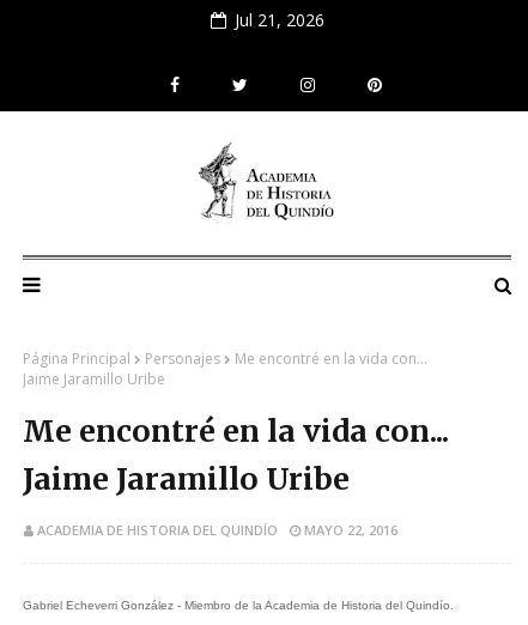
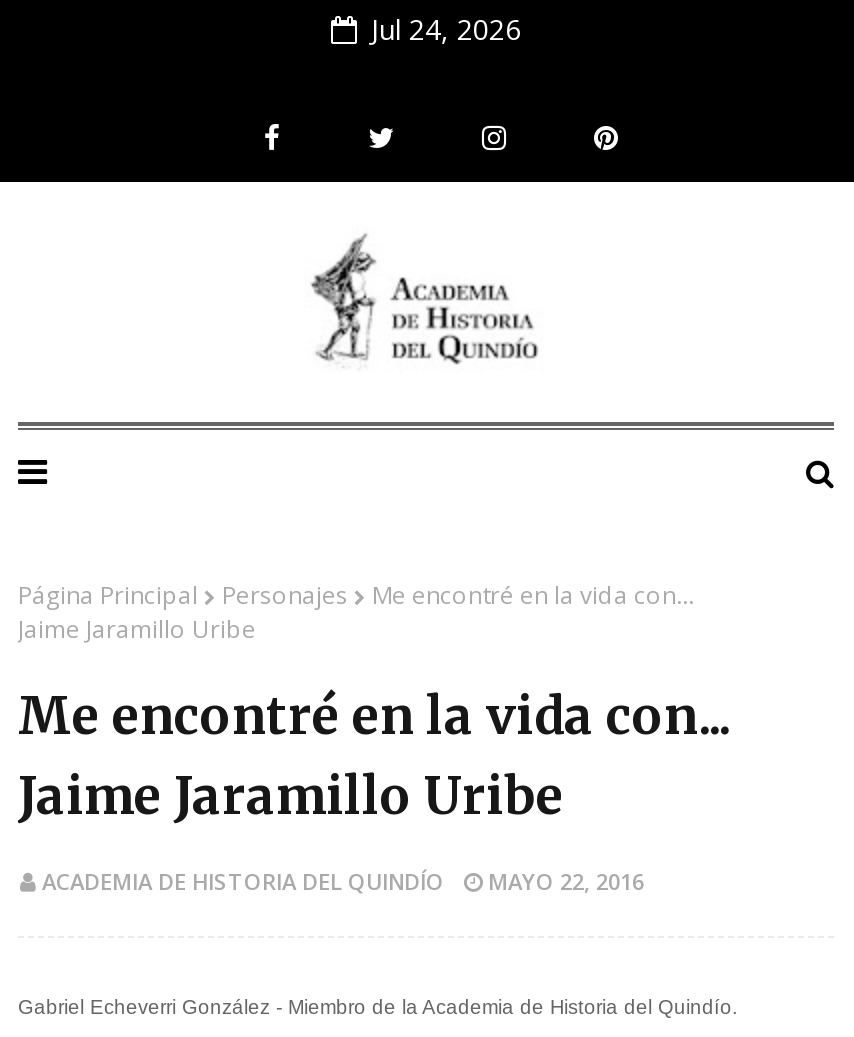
[234,8,324,31] Jul 21, 2026 -> [371,10,521,48] Jul 24, 2026

